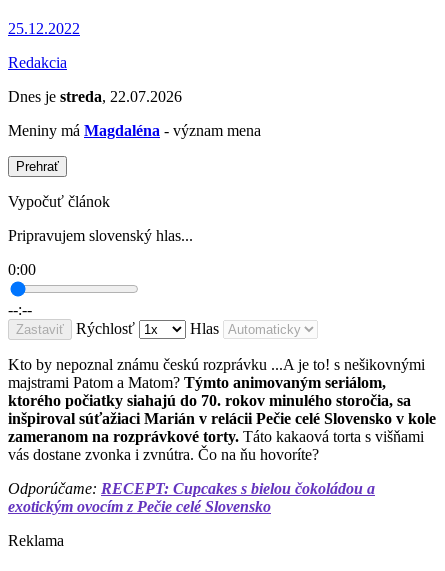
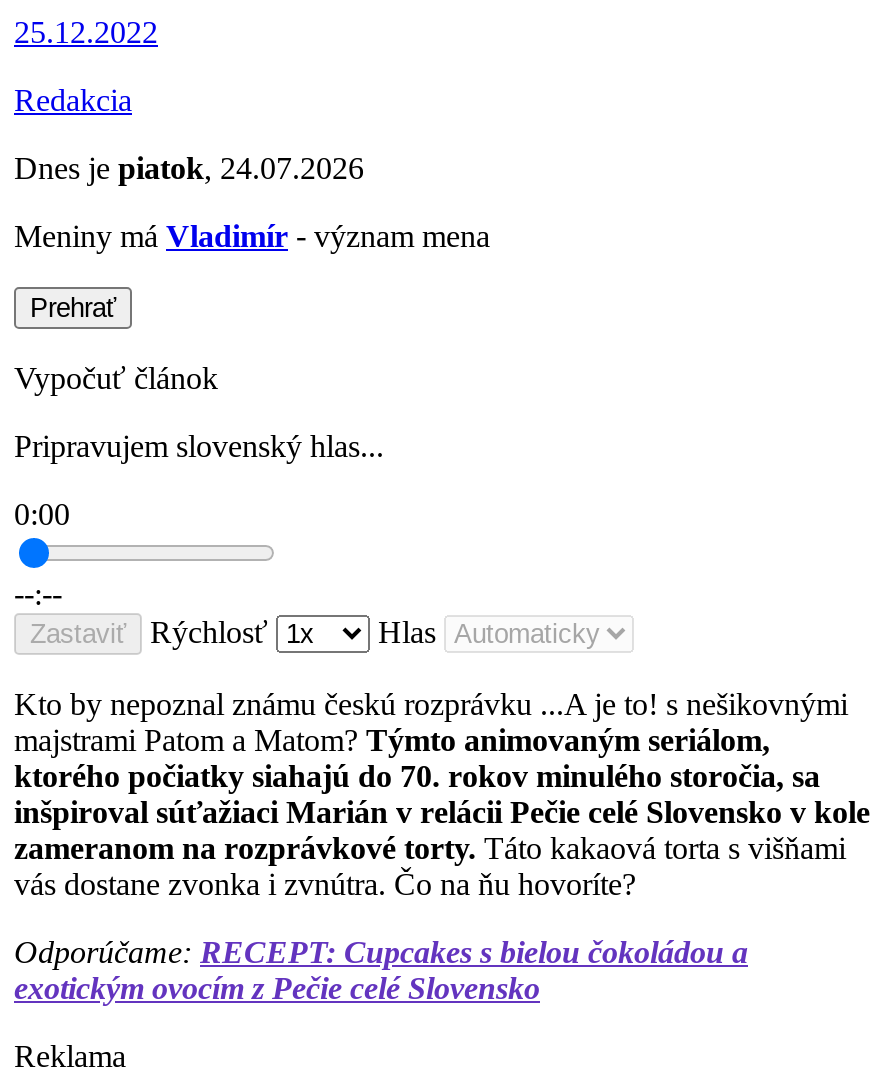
[8,88,182,105] Dnes je streda, 22.07.2026 -> [14,152,364,186] Dnes je piatok, 24.07.2026
[8,122,261,139] Meniny má Magdaléna - význam mena -> [14,220,490,254] Meniny má Vladimír - význam mena

